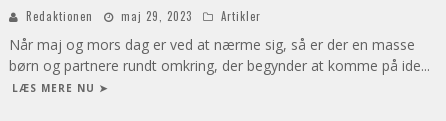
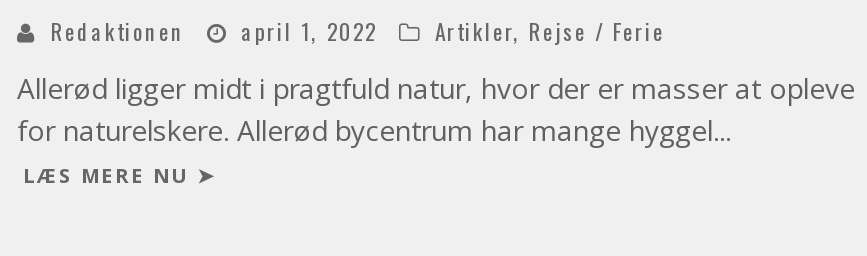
[121,8,261,24] maj 29, 2023 | Artikler -> [241,14,665,46] april 1, 2022 | Artikler, Rejse / Ferie
[9,35,430,75] Når maj og mors dag er ved at nærme sig, så er der en masse | børn og partnere rundt omkring, der begynder at komme på ide... -> [17,68,855,148] Allerød ligger midt i pragtfuld natur, hvor der er masser at opleve | for naturelskere. Allerød bycentrum har mange hyggel...

